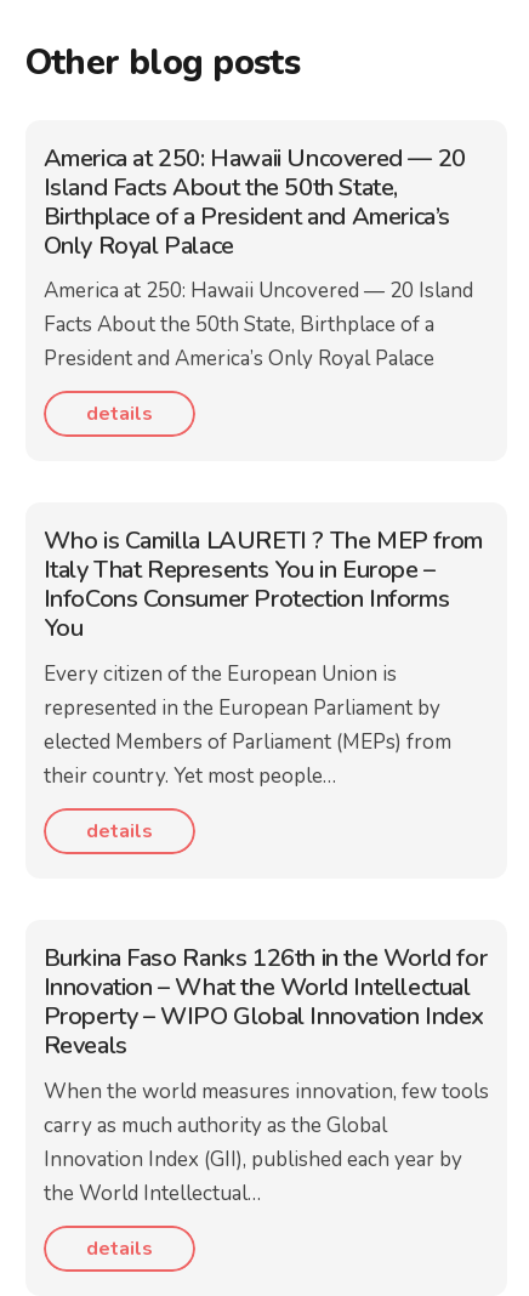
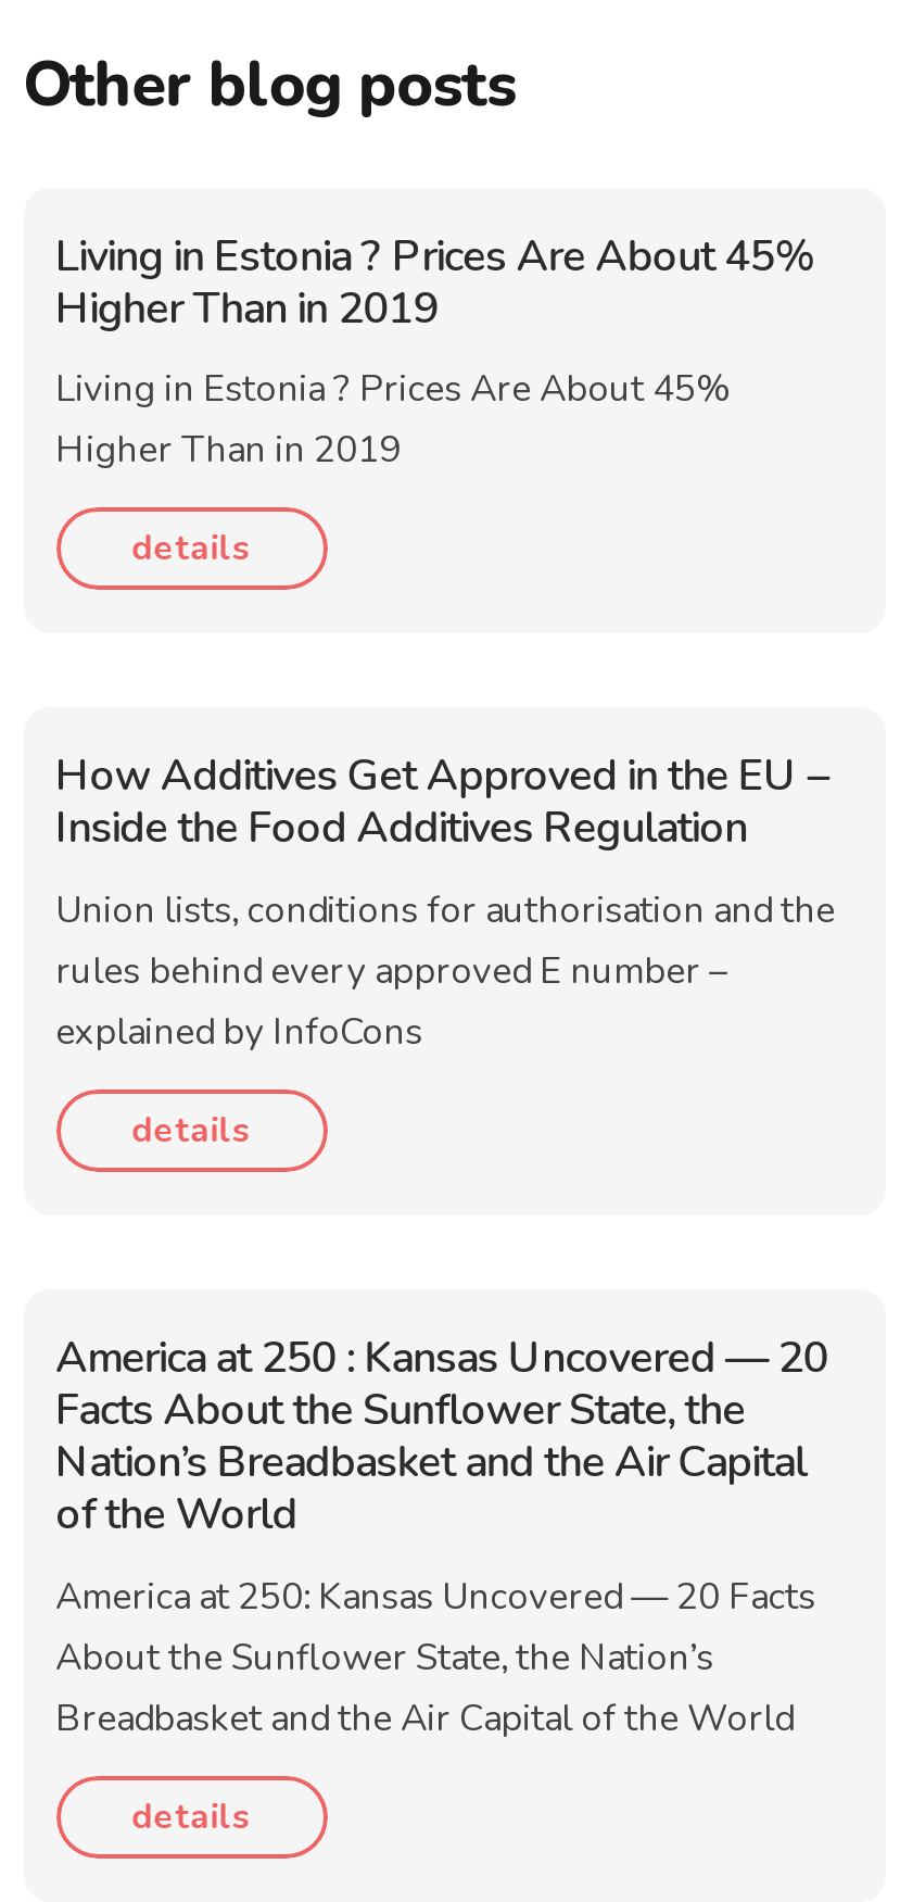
[43,141,466,262] America at 250: Hawaii Uncovered — 20 | Island Facts About the 50th State, | Birthplace of a President and America’s | Only Royal Palace -> [55,226,815,337] Living in Estonia ? Prices Are About 45% | Higher Than in 2019
[43,277,473,373] America at 250: Hawaii Uncovered — 20 Island | Facts About the 50th State, Birthplace of a | President and America’s Only Royal Palace -> [55,365,731,476] Living in Estonia ? Prices Are About 45% | Higher Than in 2019
[43,525,483,645] Who is Camilla LAURETI ? The MEP from | Italy That Represents You in Europe – | InfoCons Consumer Protection Informs | You -> [55,747,828,858] How Additives Get Approved in the EU – | Inside the Food Additives Regulation
[43,661,451,790] Every citizen of the European Union is | represented in the European Parliament by | elected Members of Parliament (MEPs) from | their country. Yet most people… -> [55,886,835,1058] Union lists, conditions for authorisation and the | rules behind every approved E number – | explained by InfoCons
[43,942,487,1062] Burkina Faso Ranks 126th in the World for | Innovation – What the World Intellectual | Property – WIPO Global Innovation Index | Reveals -> [55,1329,828,1544] America at 250 : Kansas Uncovered — 20 | Facts About the Sunflower State, the | Nation’s Breadbasket and the Air Capital | of the World
[43,1078,488,1208] When the world measures innovation, few tools | carry as much authority as the Global | Innovation Index (GII), published each year by | the World Intellectual… -> [55,1572,815,1744] America at 250: Kansas Uncovered — 20 Facts | About the Sunflower State, the Nation’s | Breadbasket and the Air Capital of the World

